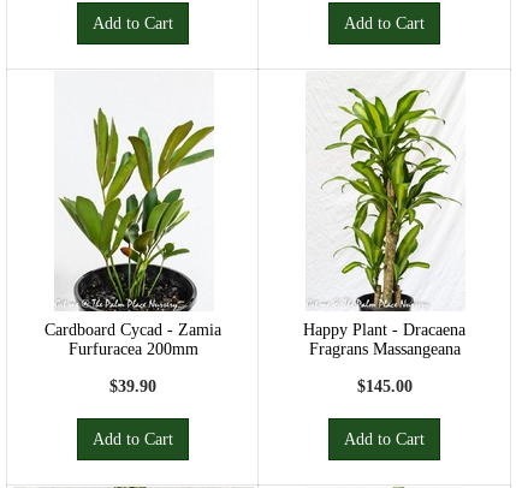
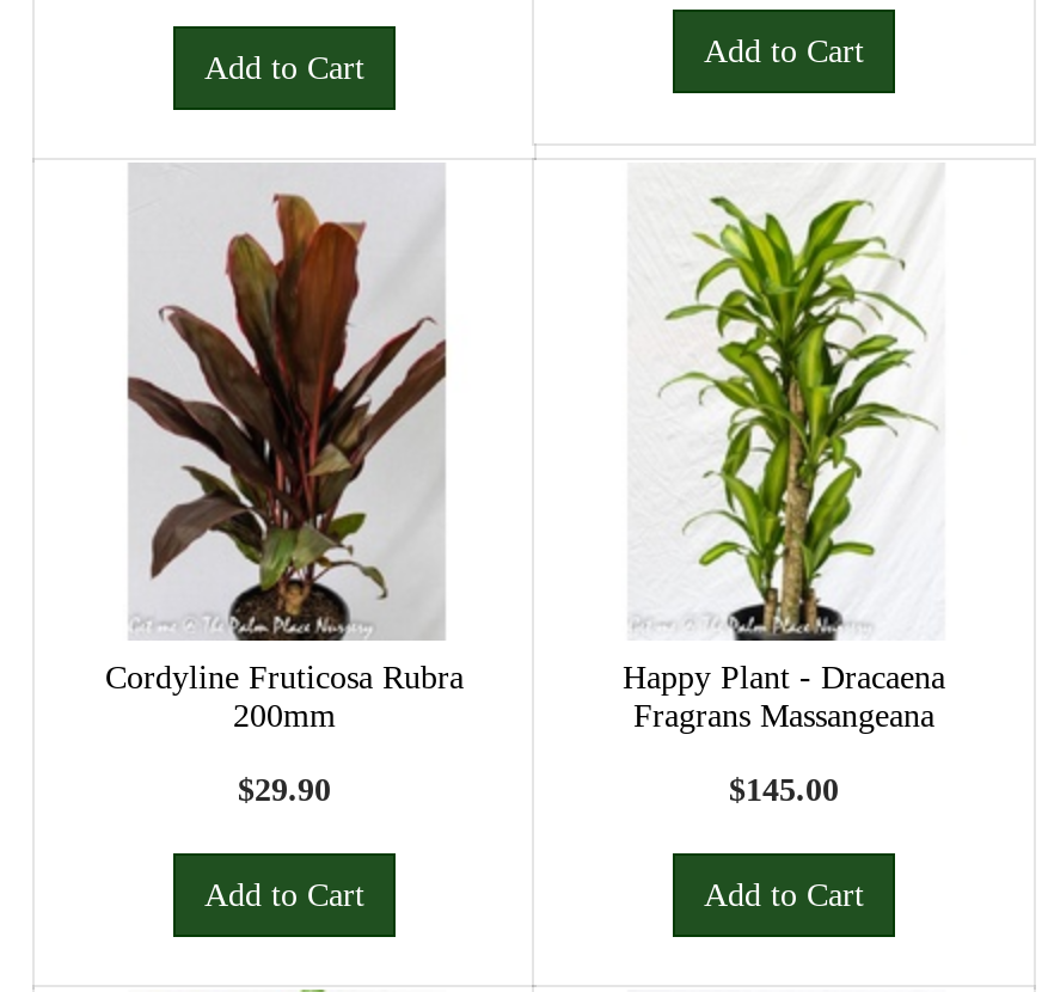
[45,94,221,358] [image] | Cardboard Cycad - Zamia | Furfuracea 200mm -> [105,184,464,733] [image] | Cordyline Fruticosa Rubra | 200mm
[109,377,156,395] $39.90 -> [238,772,331,807] $29.90

